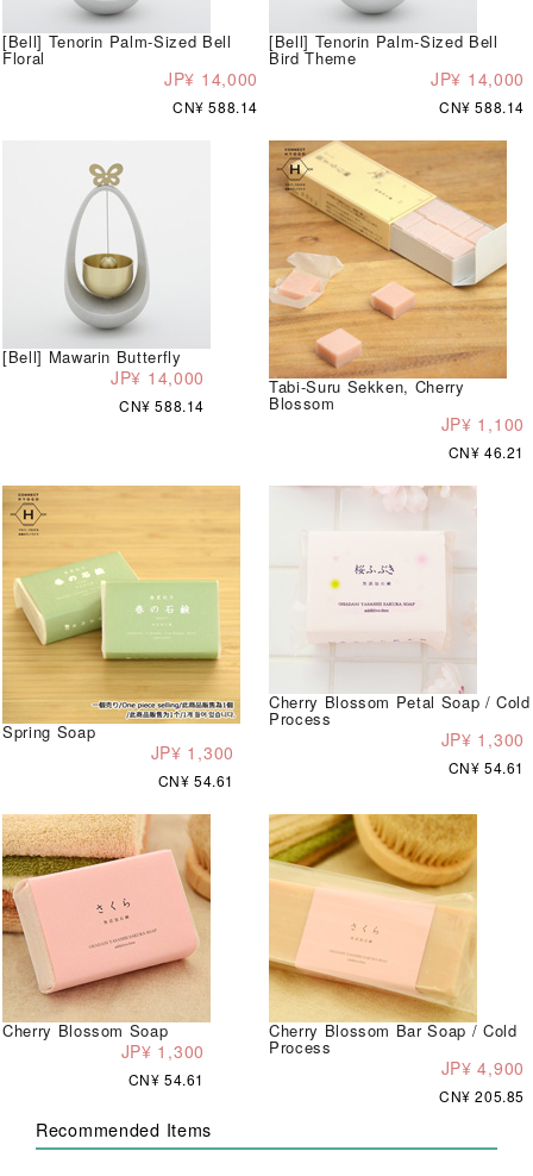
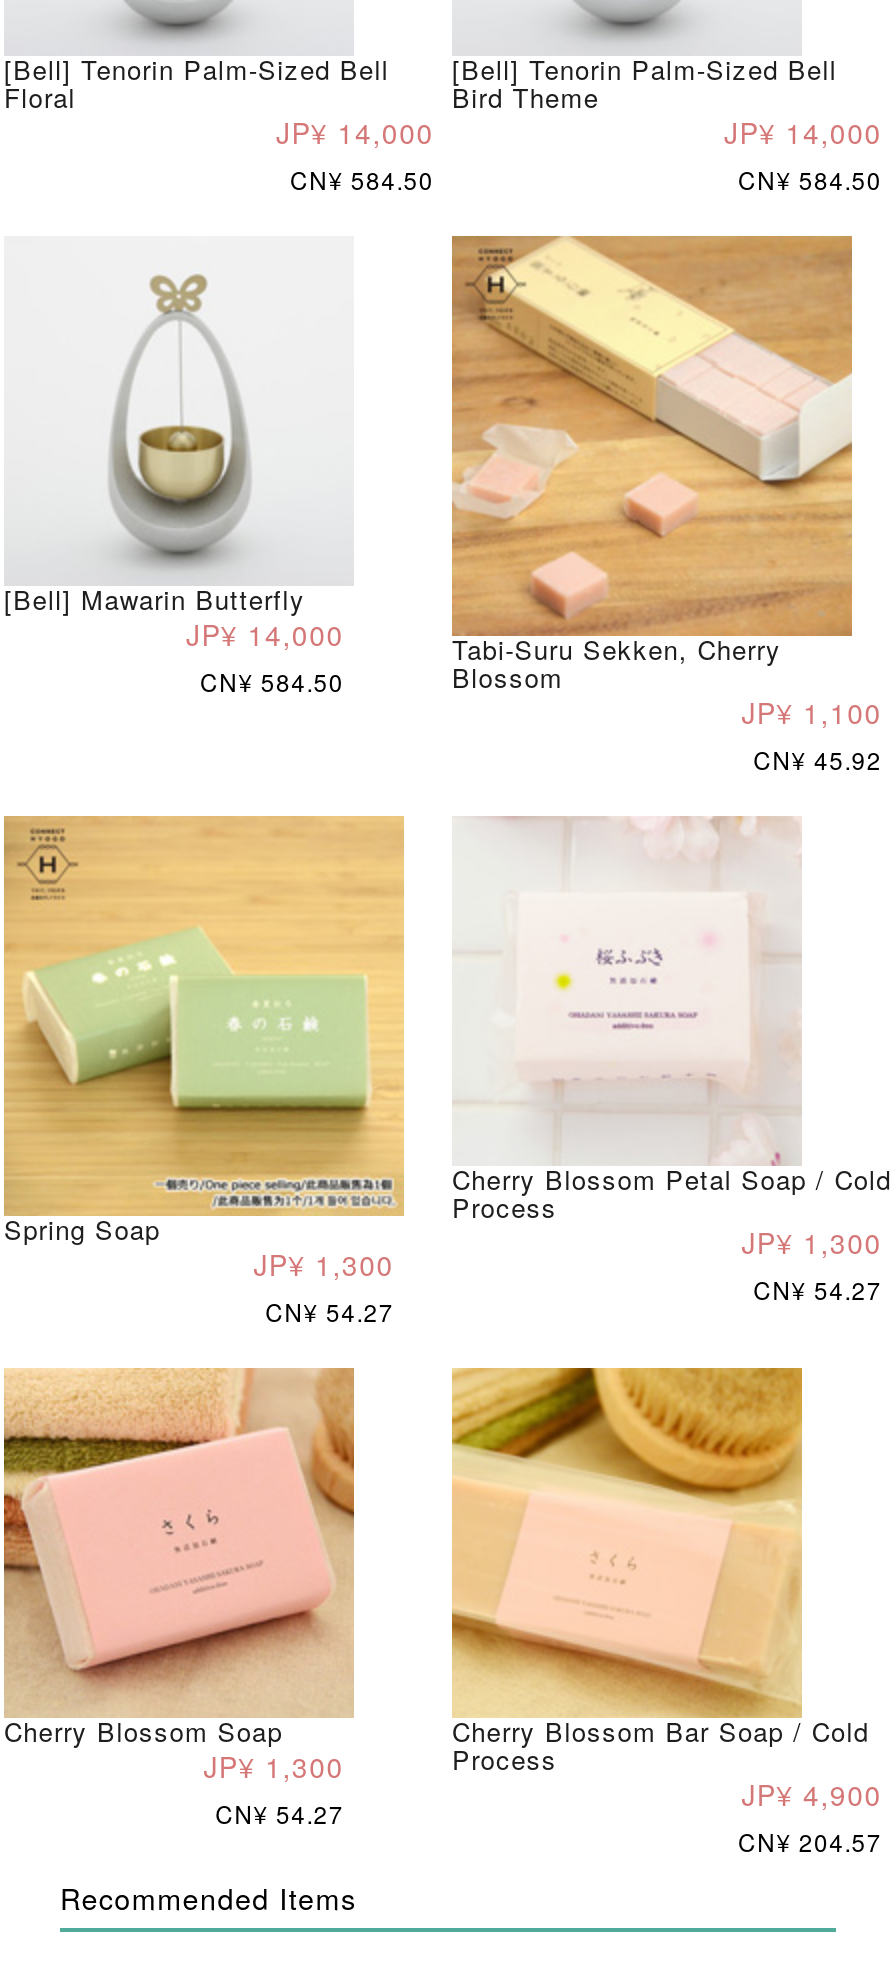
[173,96,258,116] CN¥ 588.14 -> [290,161,434,195] CN¥ 584.50
[439,96,525,116] CN¥ 588.14 -> [738,161,882,195] CN¥ 584.50
[119,395,205,415] CN¥ 588.14 -> [200,663,344,697] CN¥ 584.50
[448,441,525,461] CN¥ 46.21 -> [753,741,882,775] CN¥ 45.92
[448,757,525,777] CN¥ 54.61 -> [753,1271,882,1305] CN¥ 54.27
[158,770,234,790] CN¥ 54.61 -> [265,1293,394,1327] CN¥ 54.27
[128,1069,205,1089] CN¥ 54.61 -> [215,1795,344,1829] CN¥ 54.27
[439,1085,525,1105] CN¥ 205.85 -> [738,1823,882,1857] CN¥ 204.57

